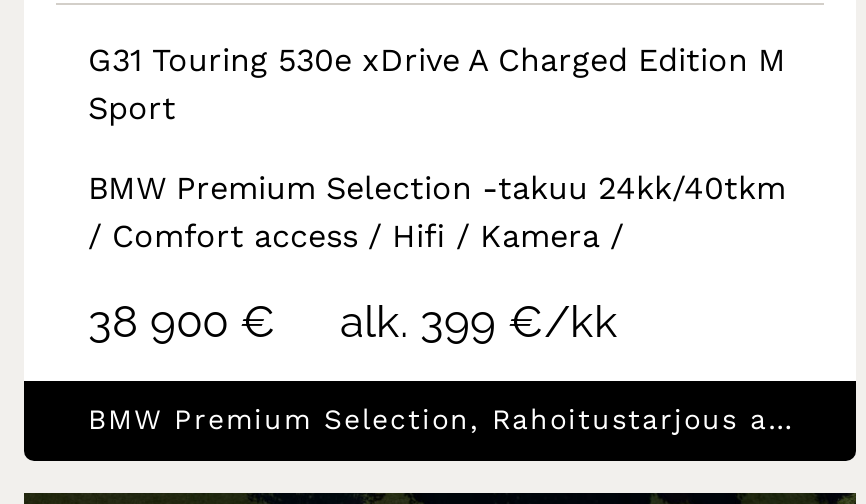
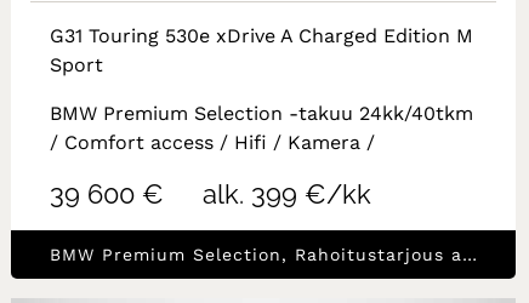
[88,294,618,346] 38 900 € alk. 399 €/kk -> [50,178,371,210] 39 600 € alk. 399 €/kk

